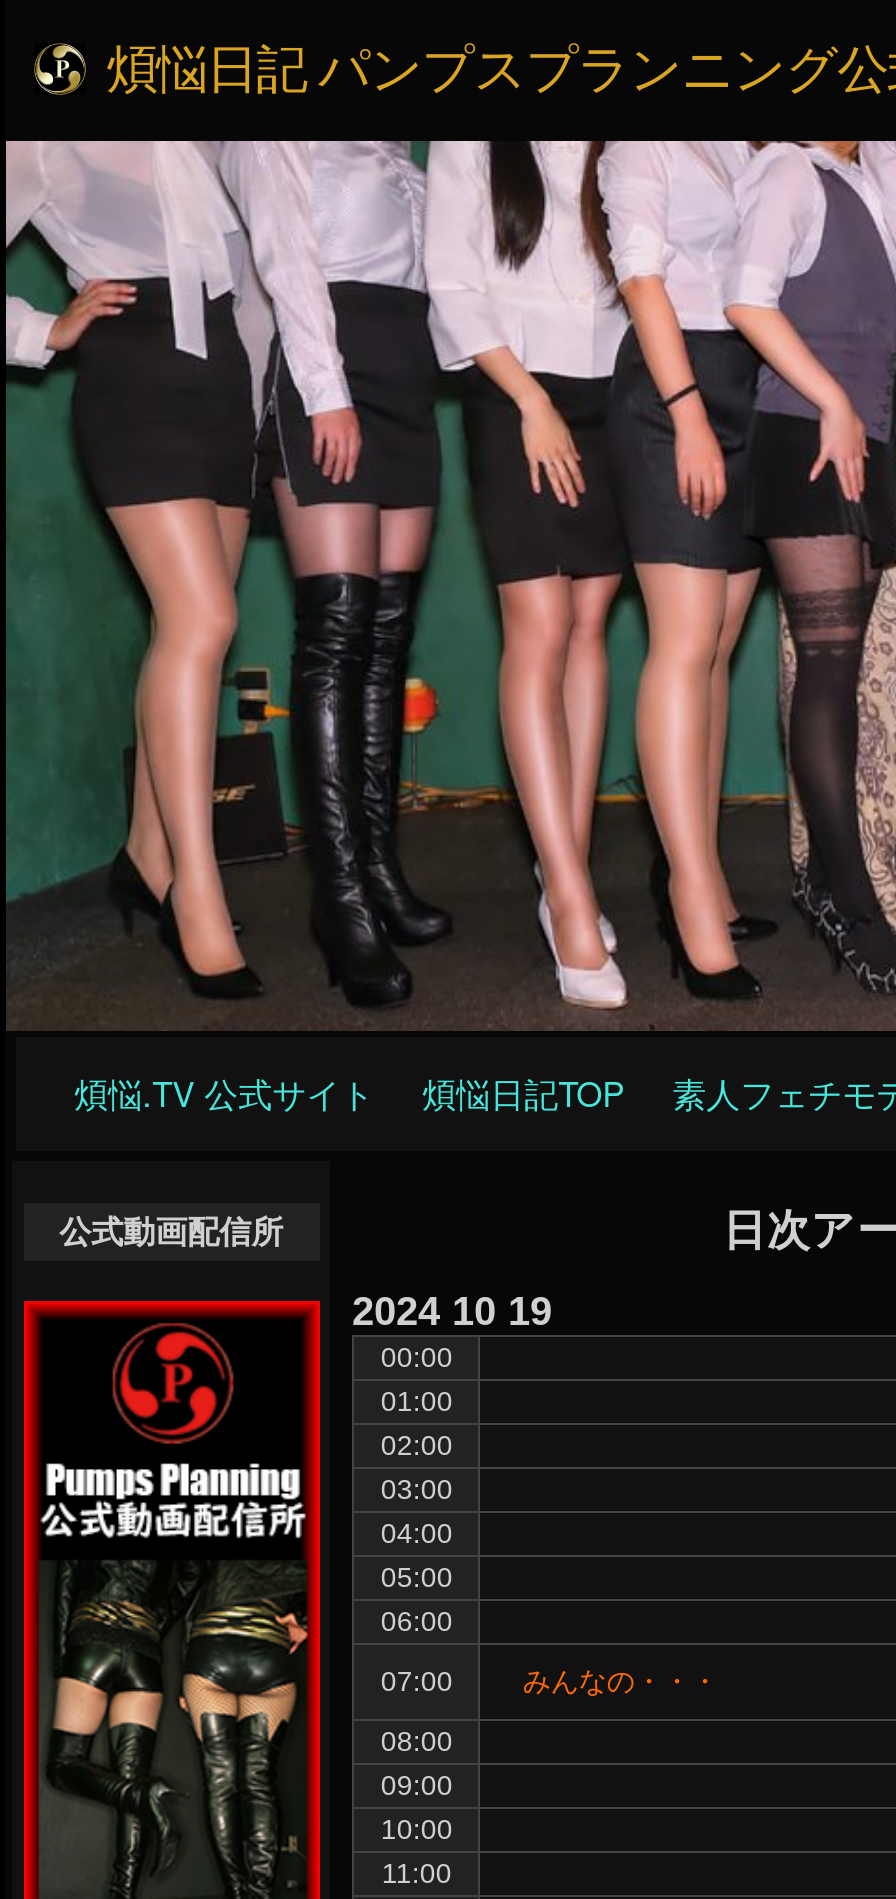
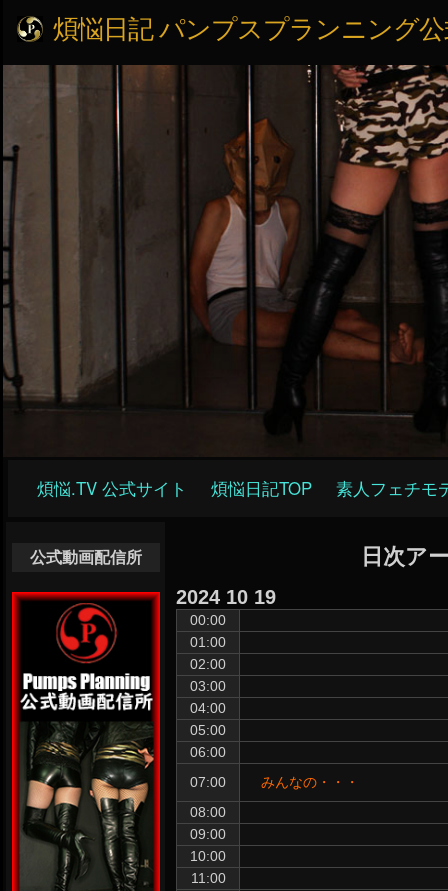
[6,139,890,1031] [image] -> [3,64,445,456] [image]

